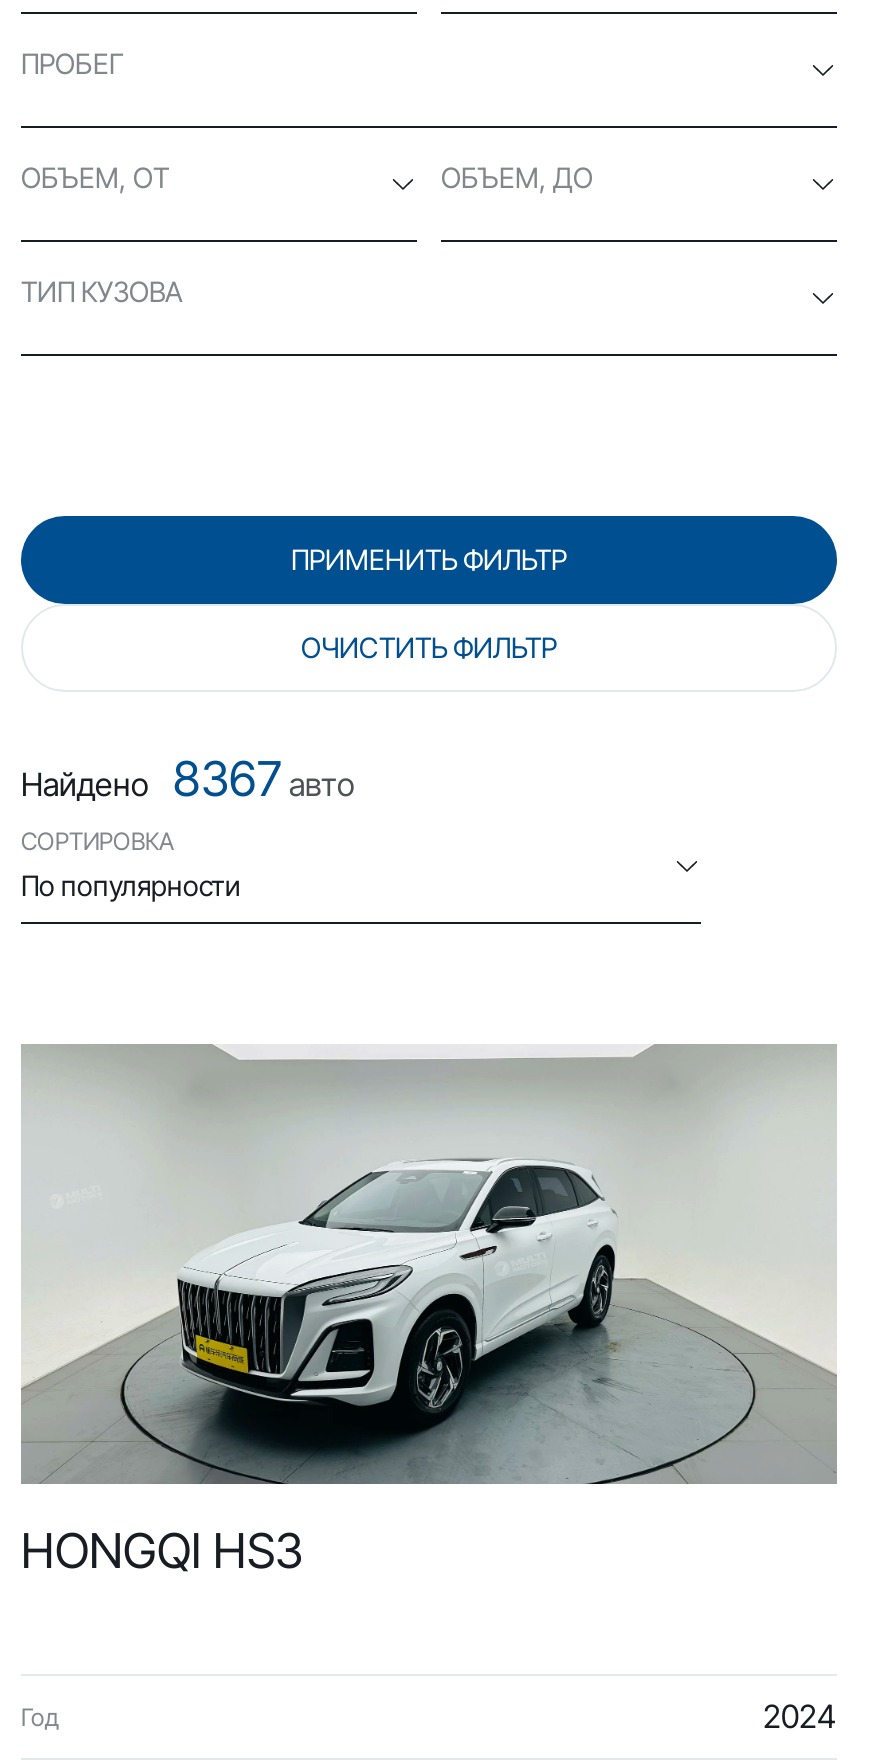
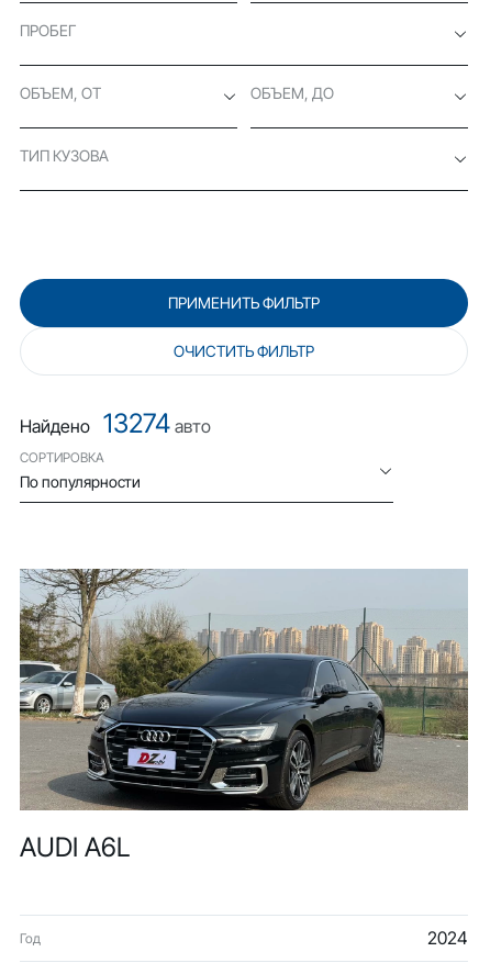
[21,750,355,808] Найдено 8367авто -> [20,407,211,439] Найдено 13274авто
[21,1046,837,1580] [image] | HONGQI HS3 -> [19,569,469,863] [image] | AUDI A6L

